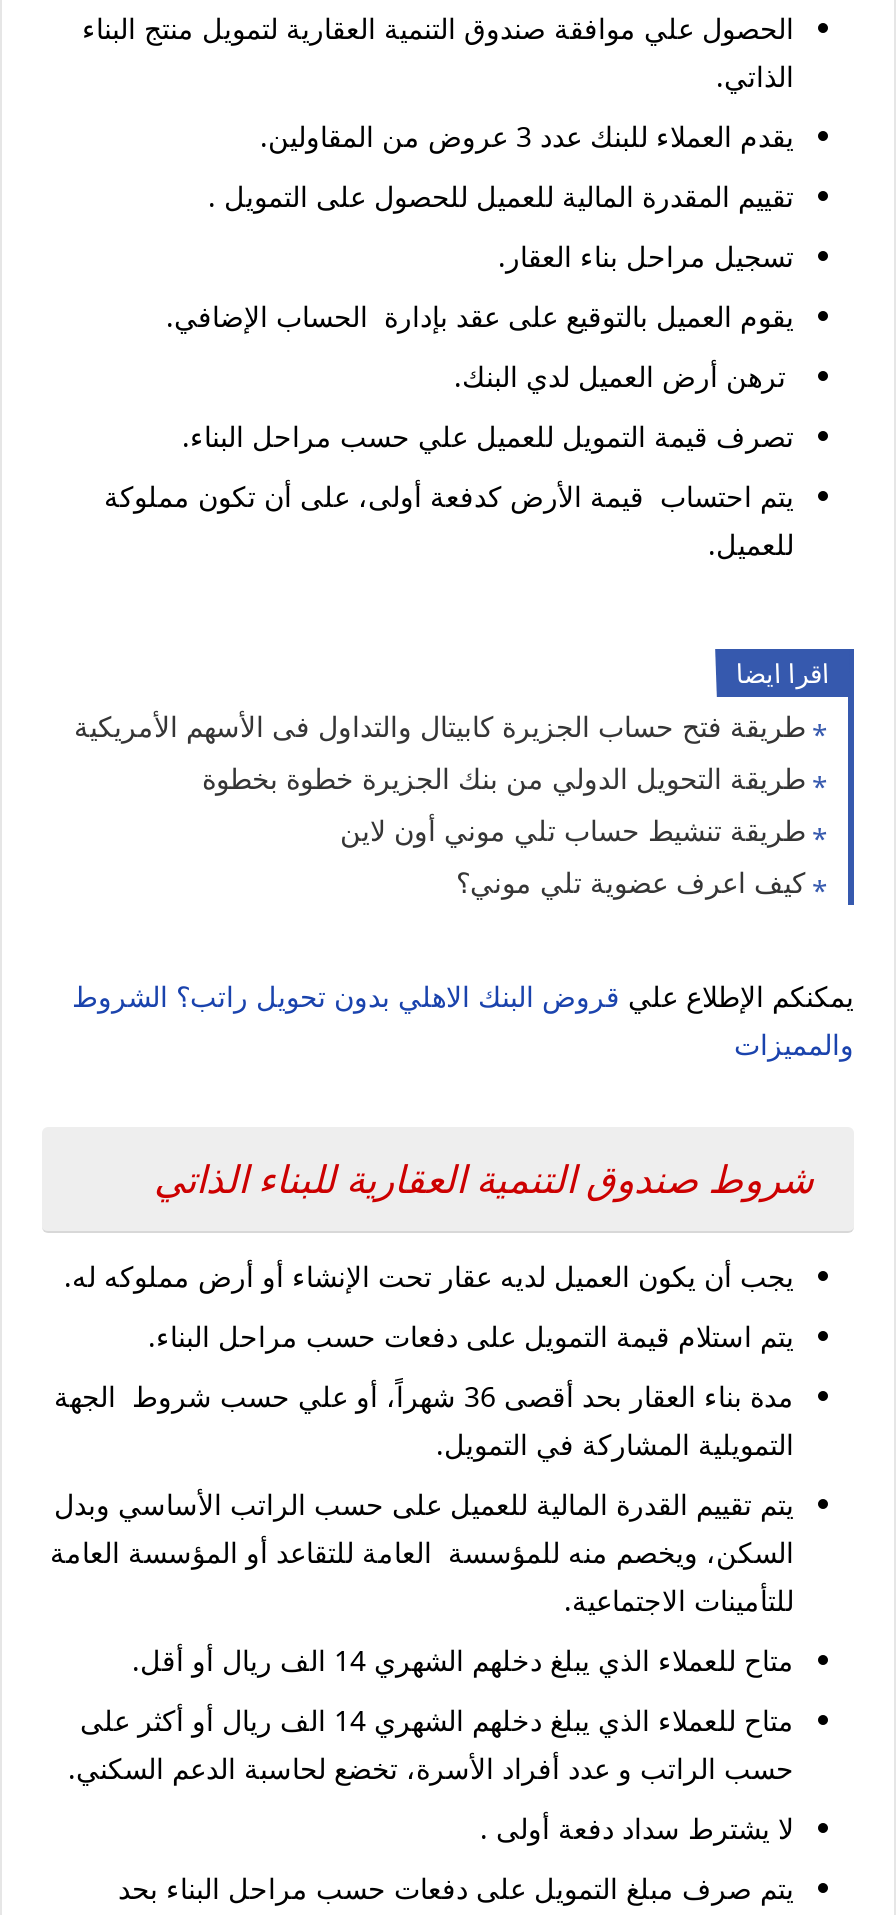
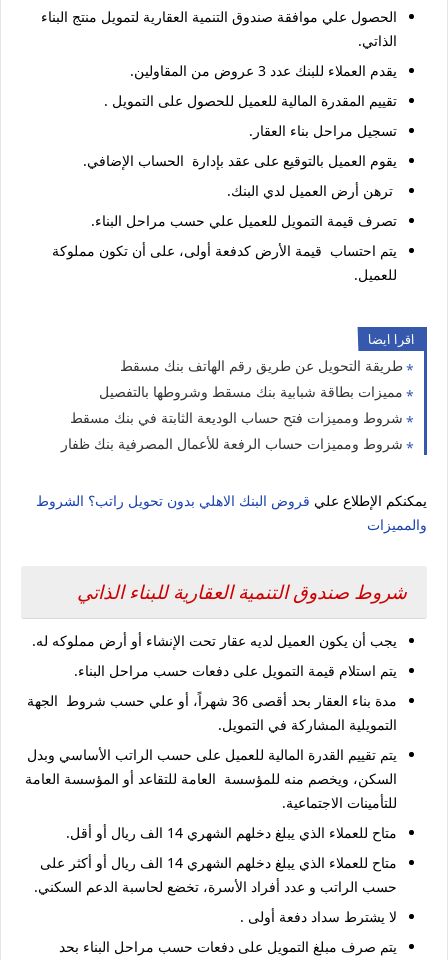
[74,707,806,901] طريقة فتح حساب الجزيرة كابيتال والتداول فى الأسهم الأمريكية | طريقة التحويل الدولي من بنك الجزيرة خطوة بخطوة | طريقة تنشيط حساب تلي موني أون لاين | كيف اعرف عضوية تلي موني؟ -> [61,356,403,453] طريقة التحويل عن طريق رقم الهاتف بنك مسقط | مميزات بطاقة شبابية بنك مسقط وشروطها بالتفصيل | شروط ومميزات فتح حساب الوديعة الثابتة في بنك مسقط | شروط ومميزات حساب الرفعة للأعمال المصرفية بنك ظفار

